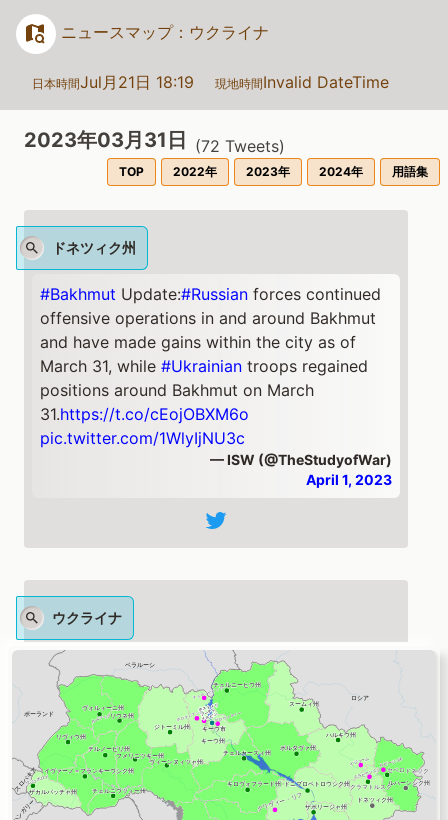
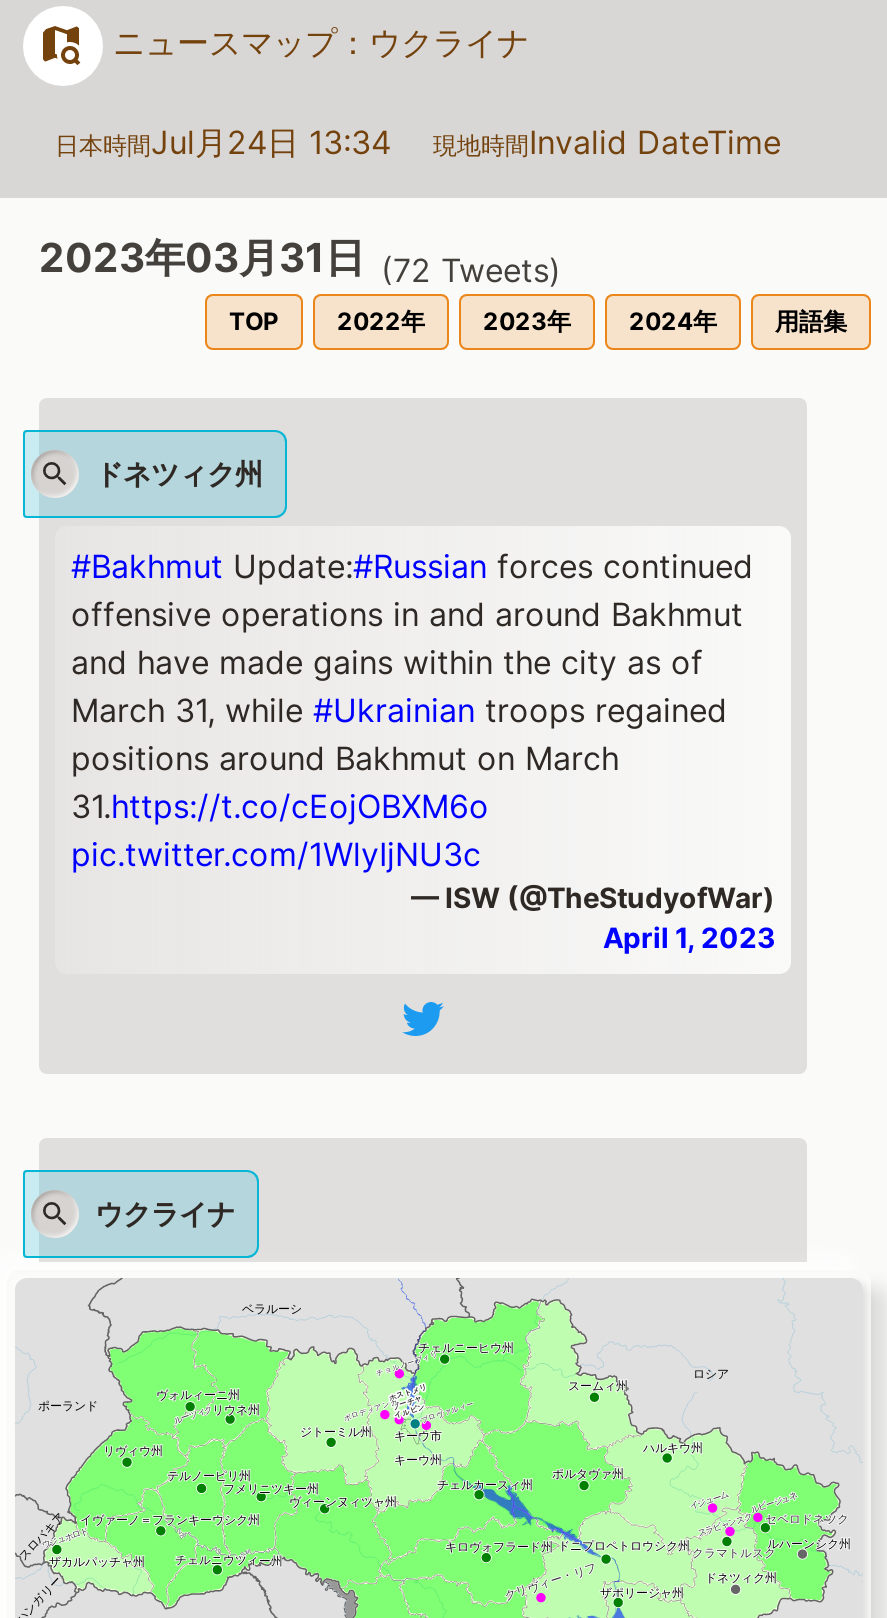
[32,72,194,92] 日本時間Jul月21日 18:19 -> [55,122,391,162] 日本時間Jul月24日 13:34

